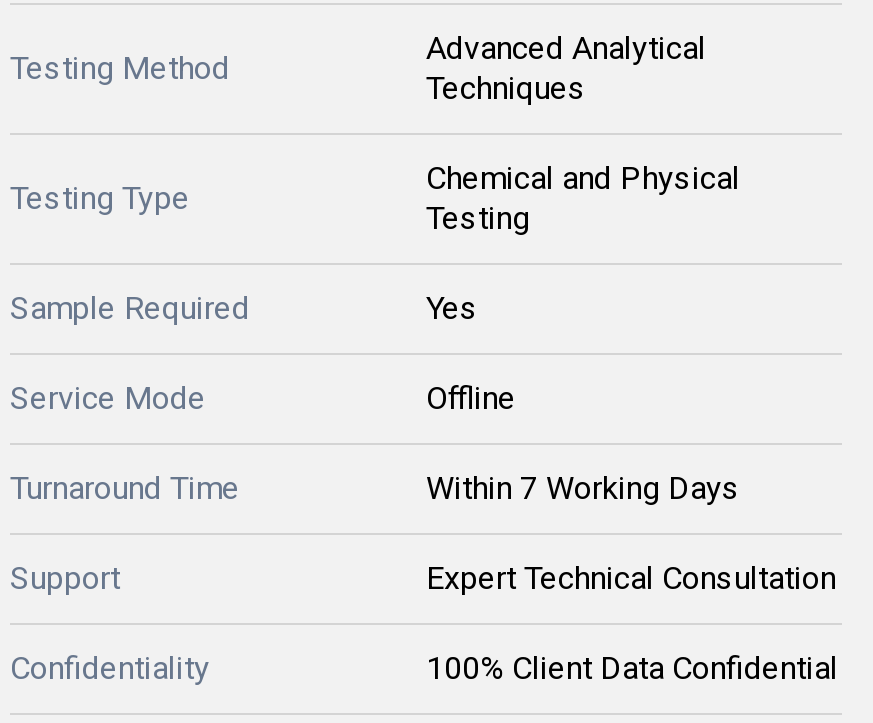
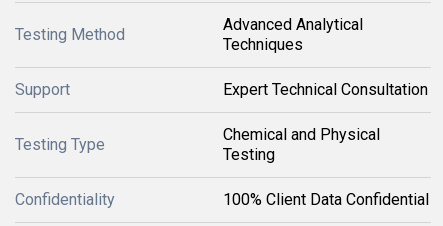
moved [10,159,740,237] -> [15,125,380,164]: Testing Type | Chemical and Physical | Testing
[10,289,740,507] Sample Required | Yes | Service Mode | Offline | Turnaround Time | Within 7 Working Days -> none
moved [10,559,836,597] -> [15,80,428,99]: Support | Expert Technical Consultation

